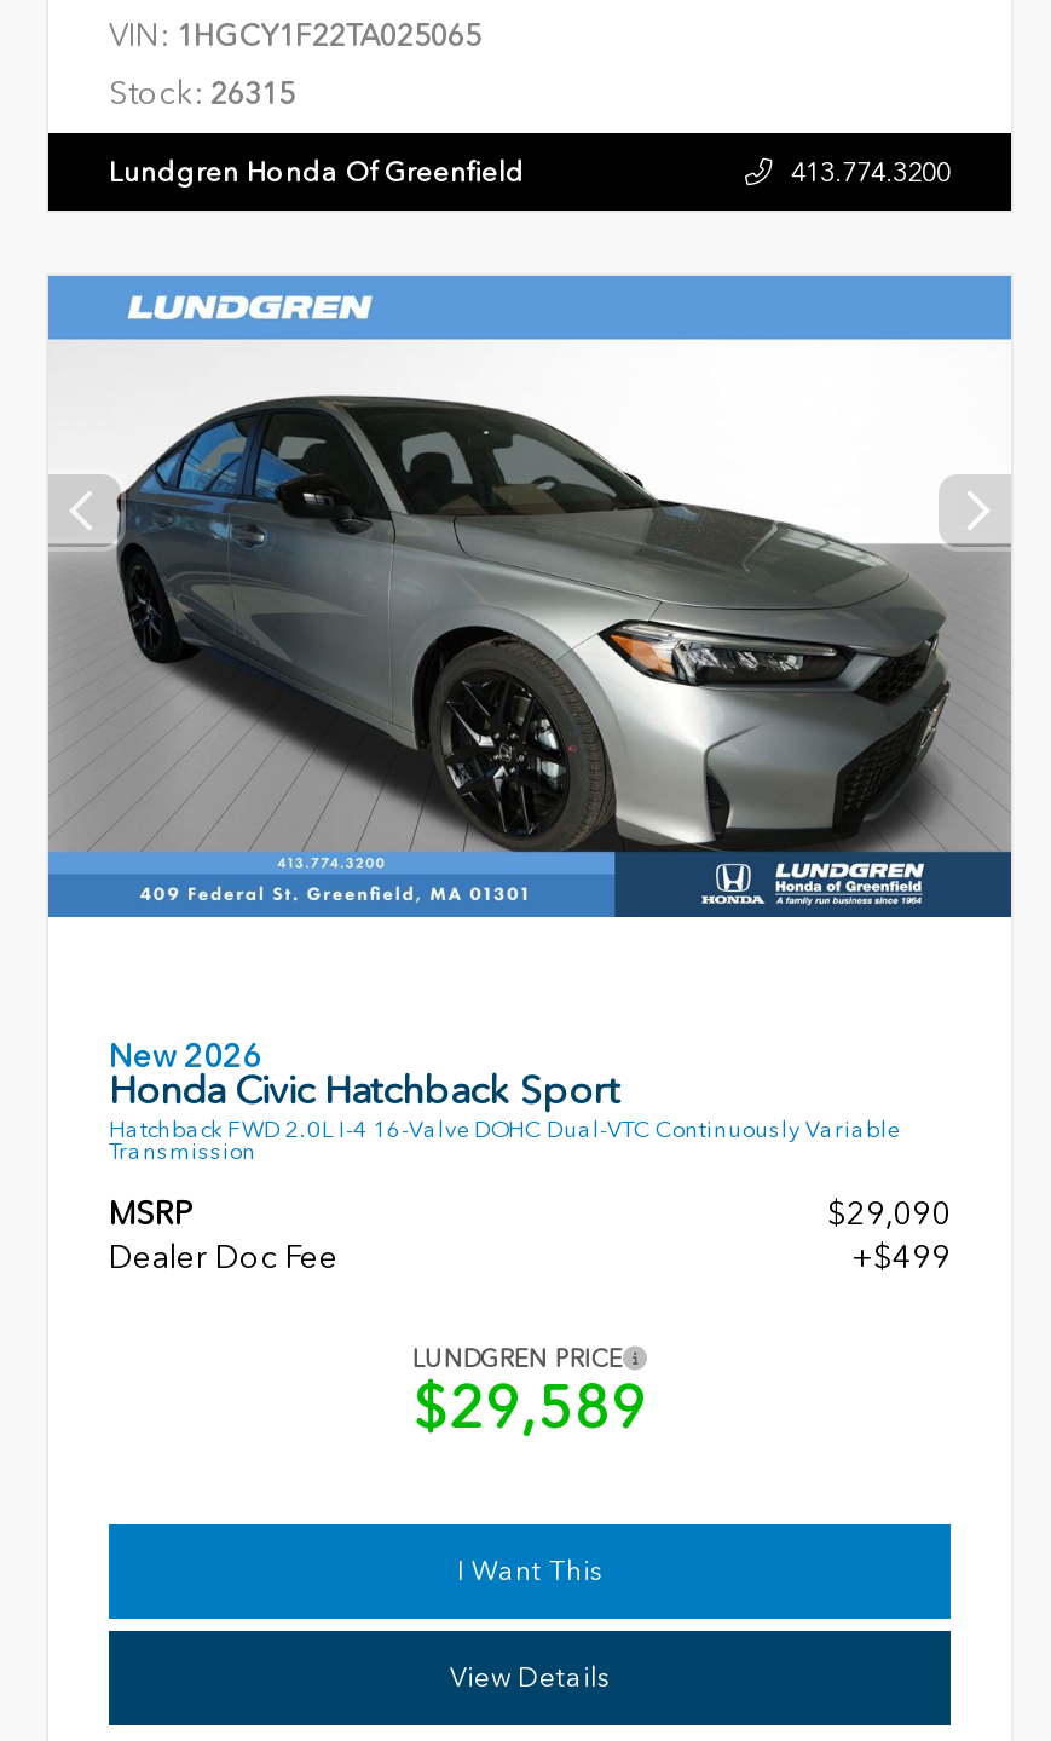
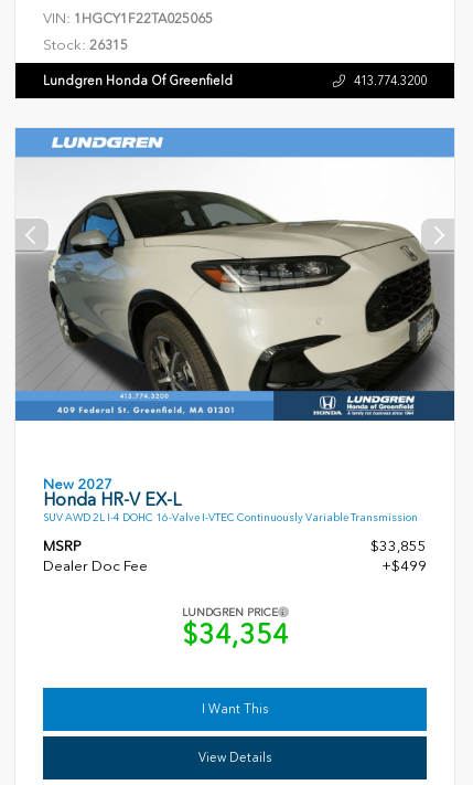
[114,394,975,854] [image] -> [46,183,440,392] [image]
[109,1037,900,1164] New 2026 | Honda Civic Hatchback Sport | Hatchback FWD 2.0L I-4 16-Valve DOHC Dual-VTC Continuously Variable | Transmission -> [43,476,418,523] New 2027 | Honda HR-V EX-L | SUV AWD 2L I-4 DOHC 16-Valve I-VTEC Continuously Variable Transmission
[827,1197,951,1233] $29,090 -> [370,538,427,555] $33,855
[412,1372,647,1442] $29,589 -> [181,618,288,650] $34,354

